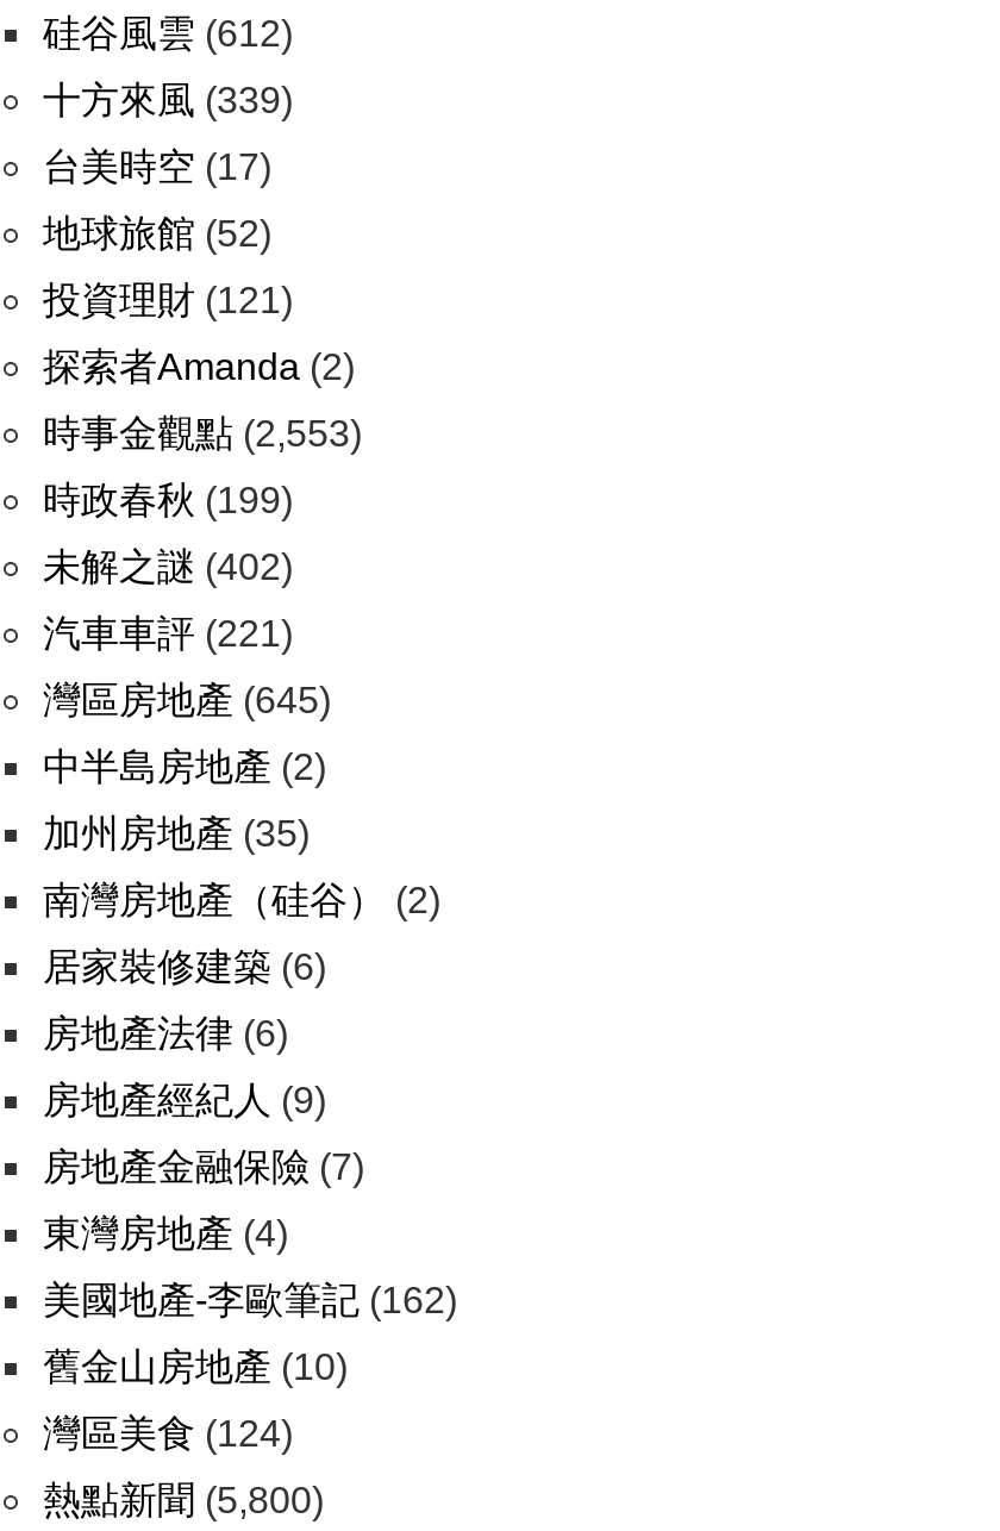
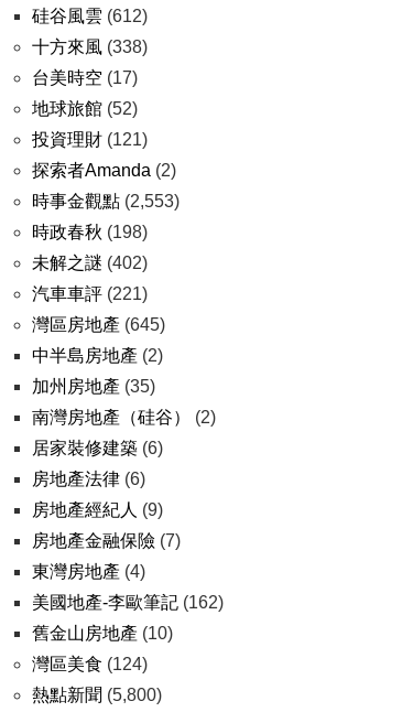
[43,80,293,120] 十方來風(339) -> [32,37,148,56] 十方來風(338)
[43,480,293,520] 時政春秋(199) -> [32,223,148,241] 時政春秋(198)

